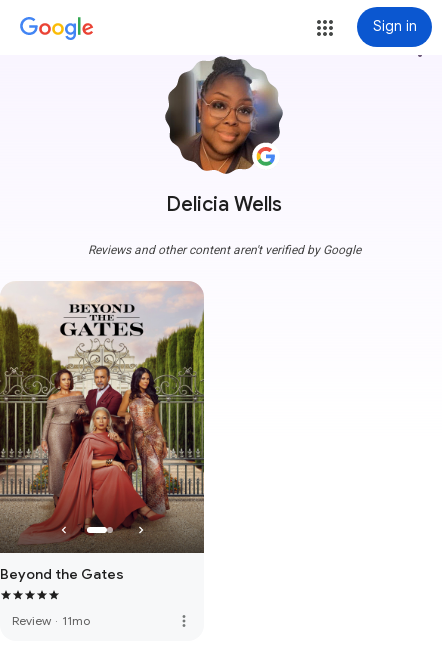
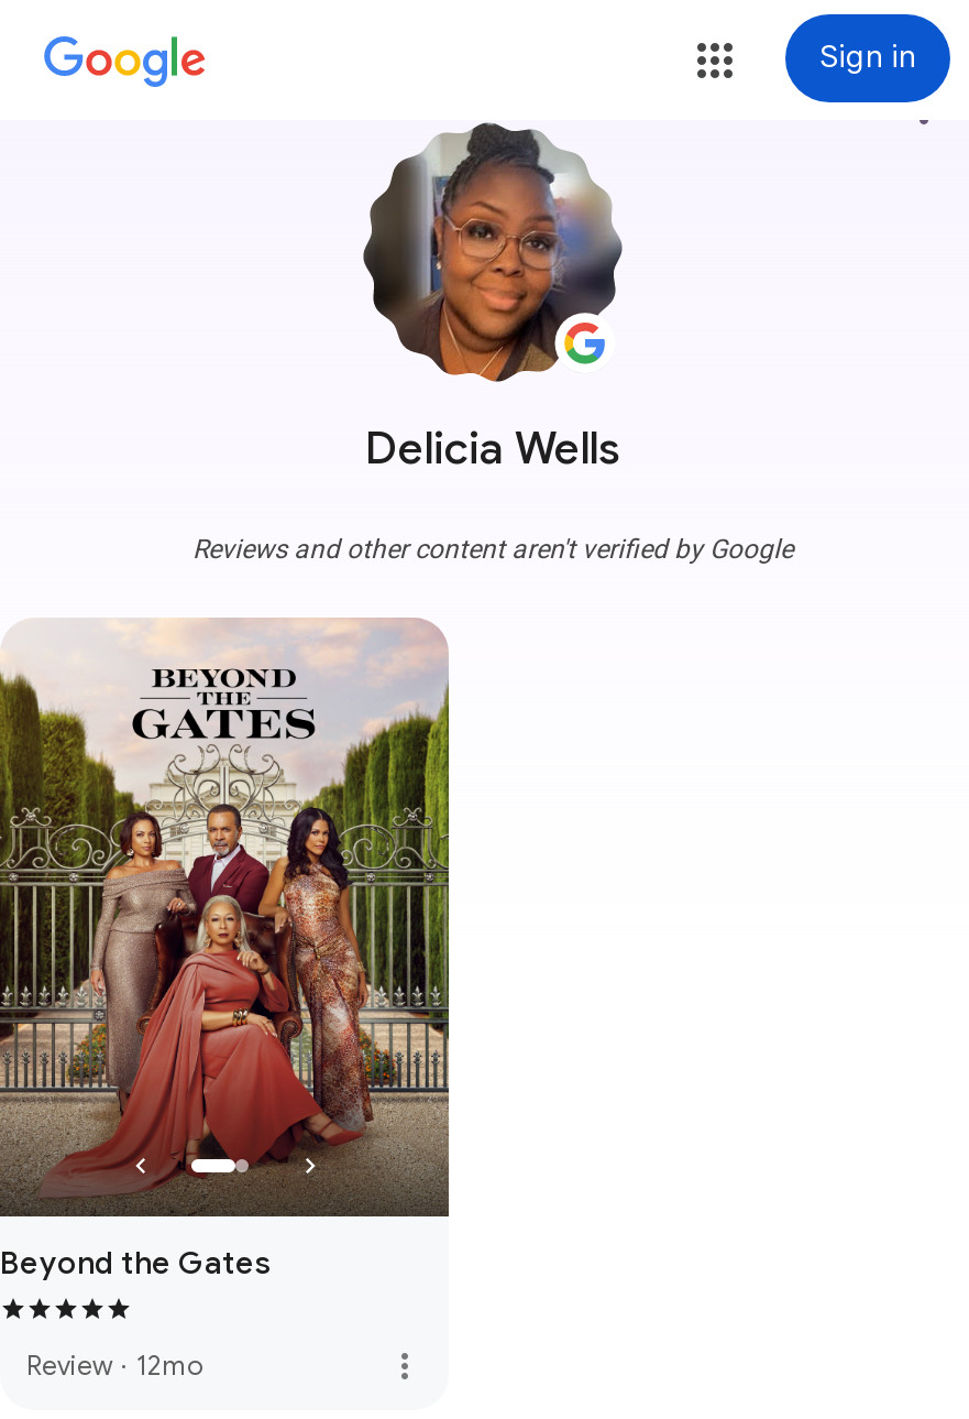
[12,613,90,628] Review · 11mo -> [26,1349,202,1382] Review · 12mo

